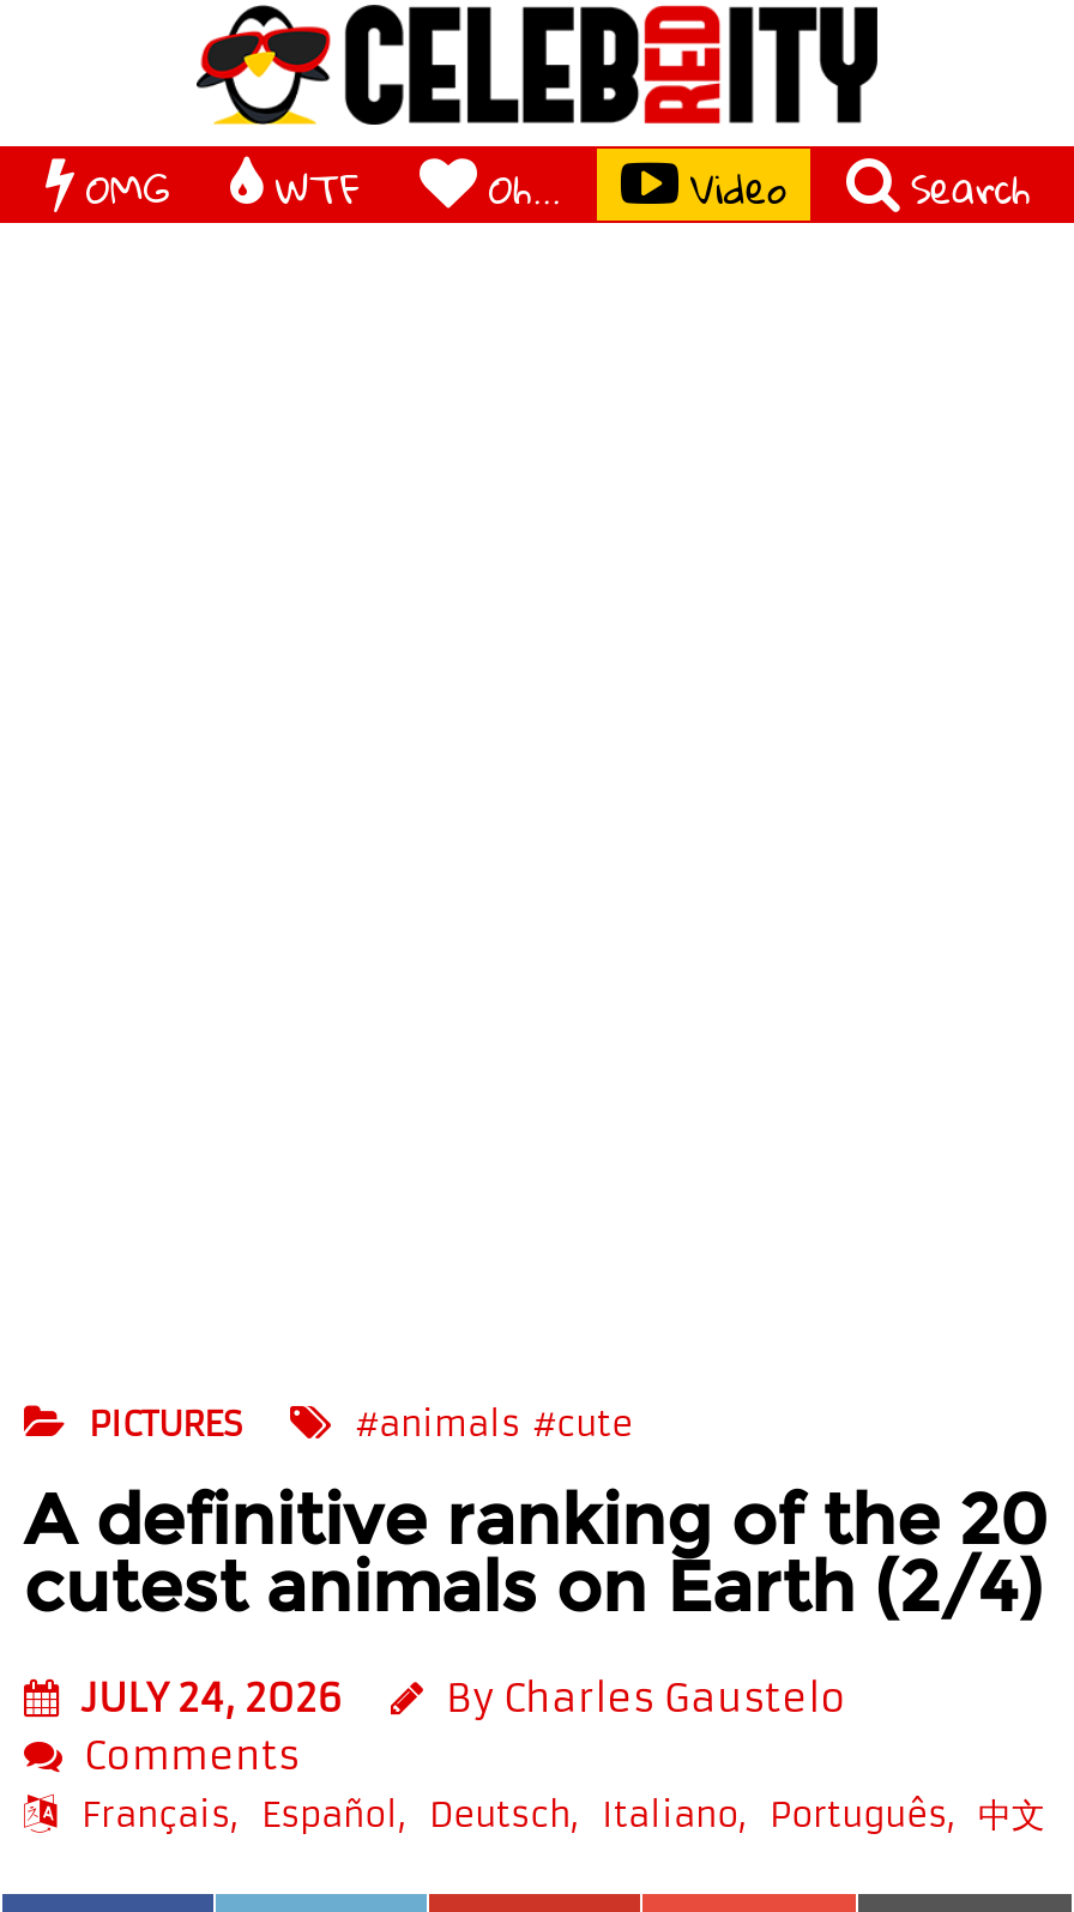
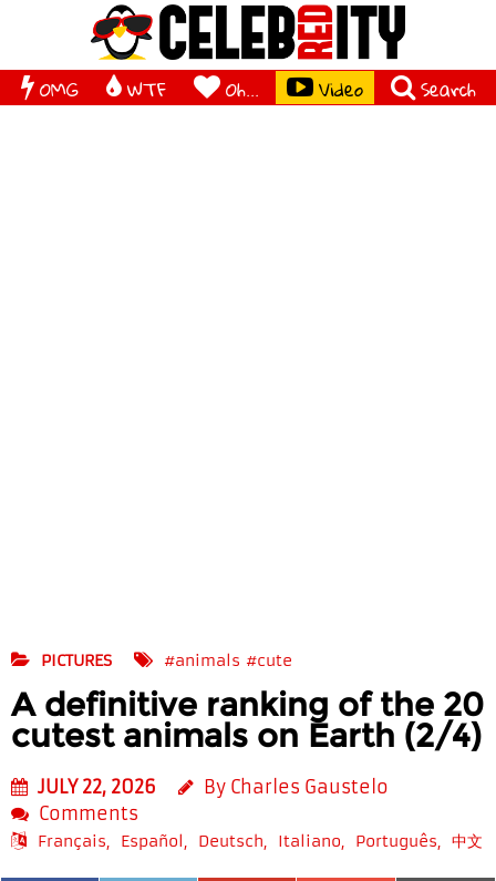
[72,1673,846,1721] JULY 24, 2026 By Charles Gaustelo -> [33,776,389,798] JULY 22, 2026 By Charles Gaustelo

